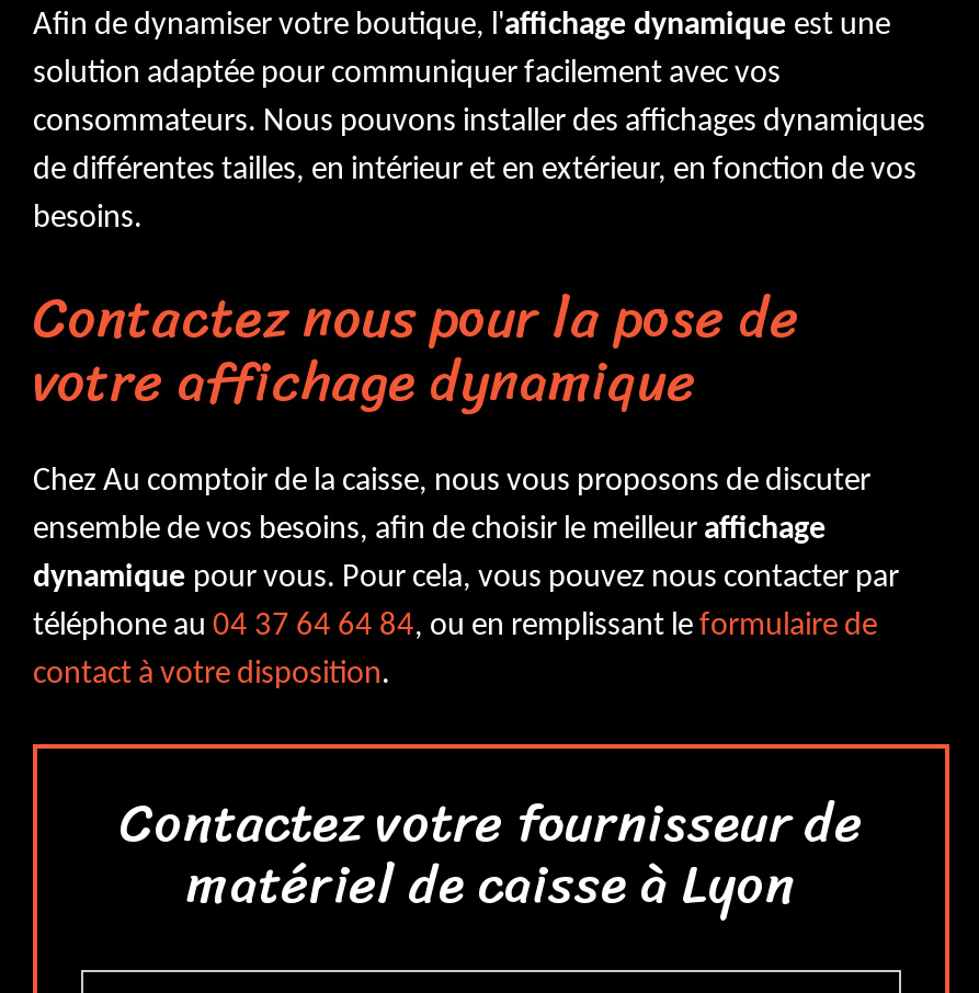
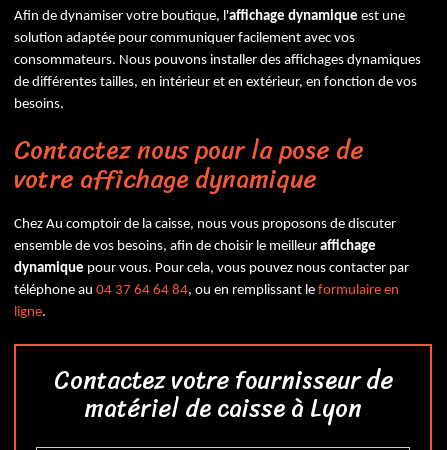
[33,611,877,644] téléphone au 04 37 64 64 84, ou en remplissant le formulaire de -> [14,283,399,298] téléphone au 04 37 64 64 84, ou en remplissant le formulaire en
[33,659,390,692] contact à votre disposition. -> [14,305,46,320] ligne.

